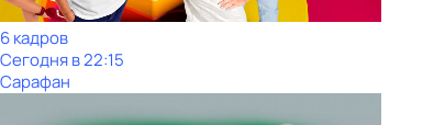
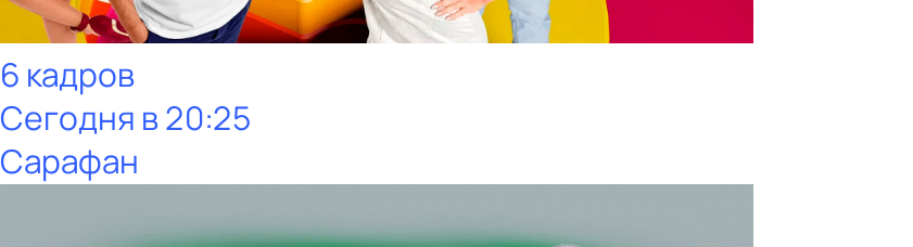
[0,48,124,71] Сегодня в 22:15 -> [0,95,252,141] Сегодня в 20:25

